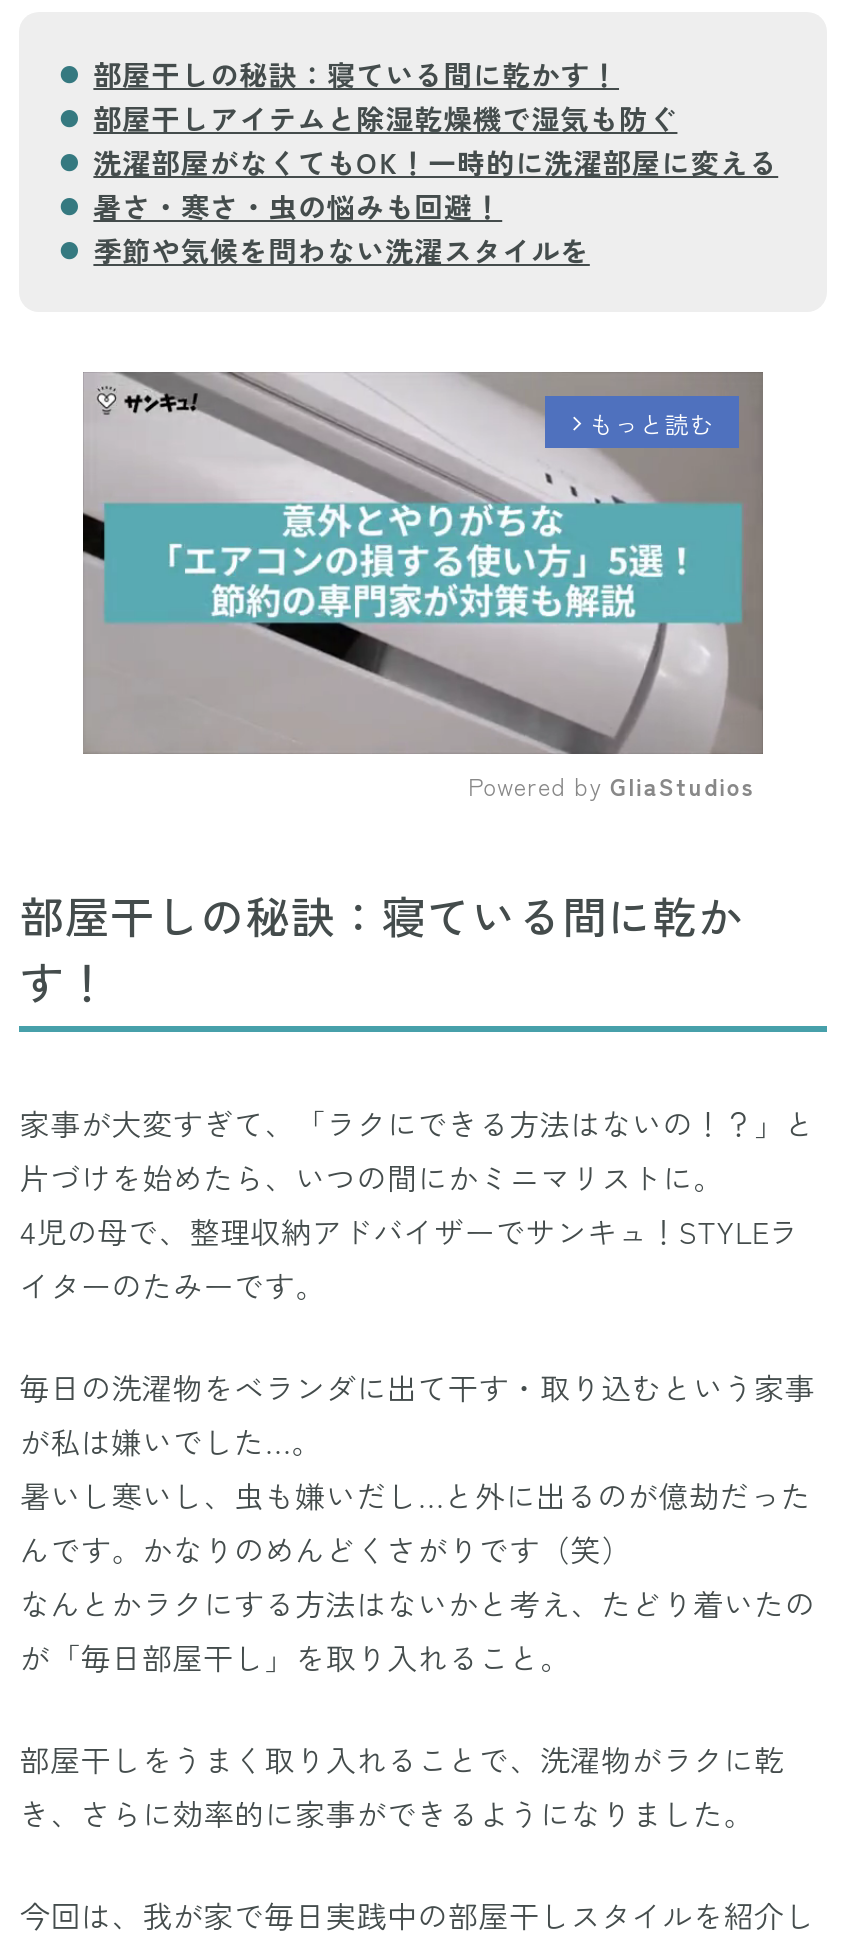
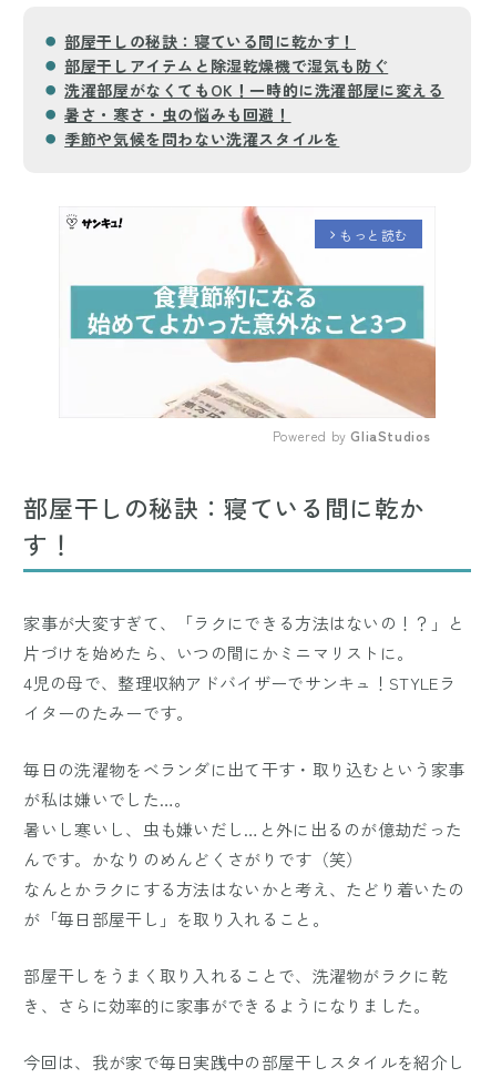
[81,370,765,756] [image] -> [59,206,437,419] [image]

